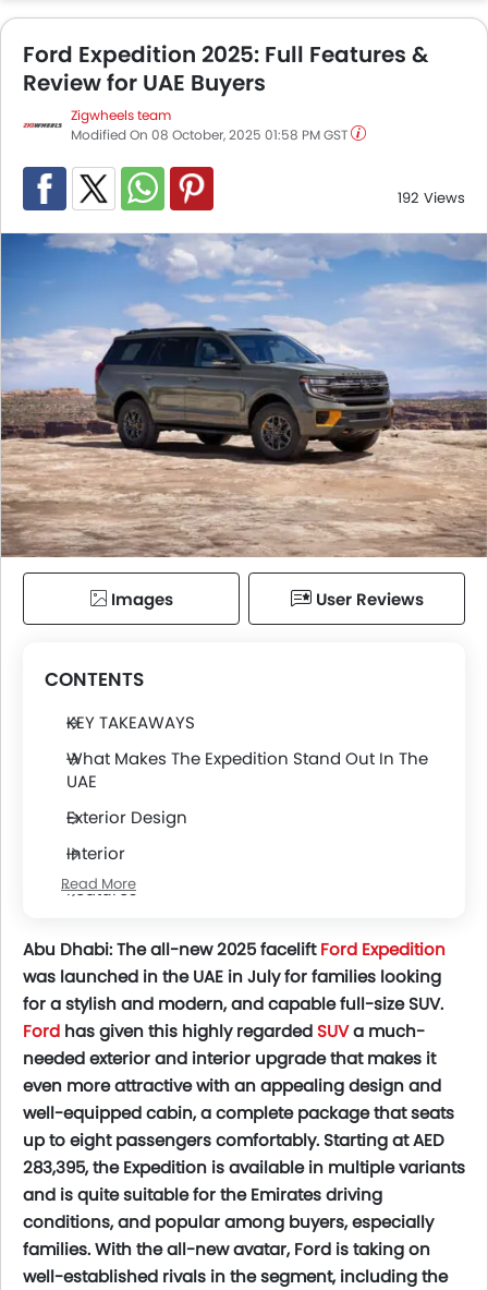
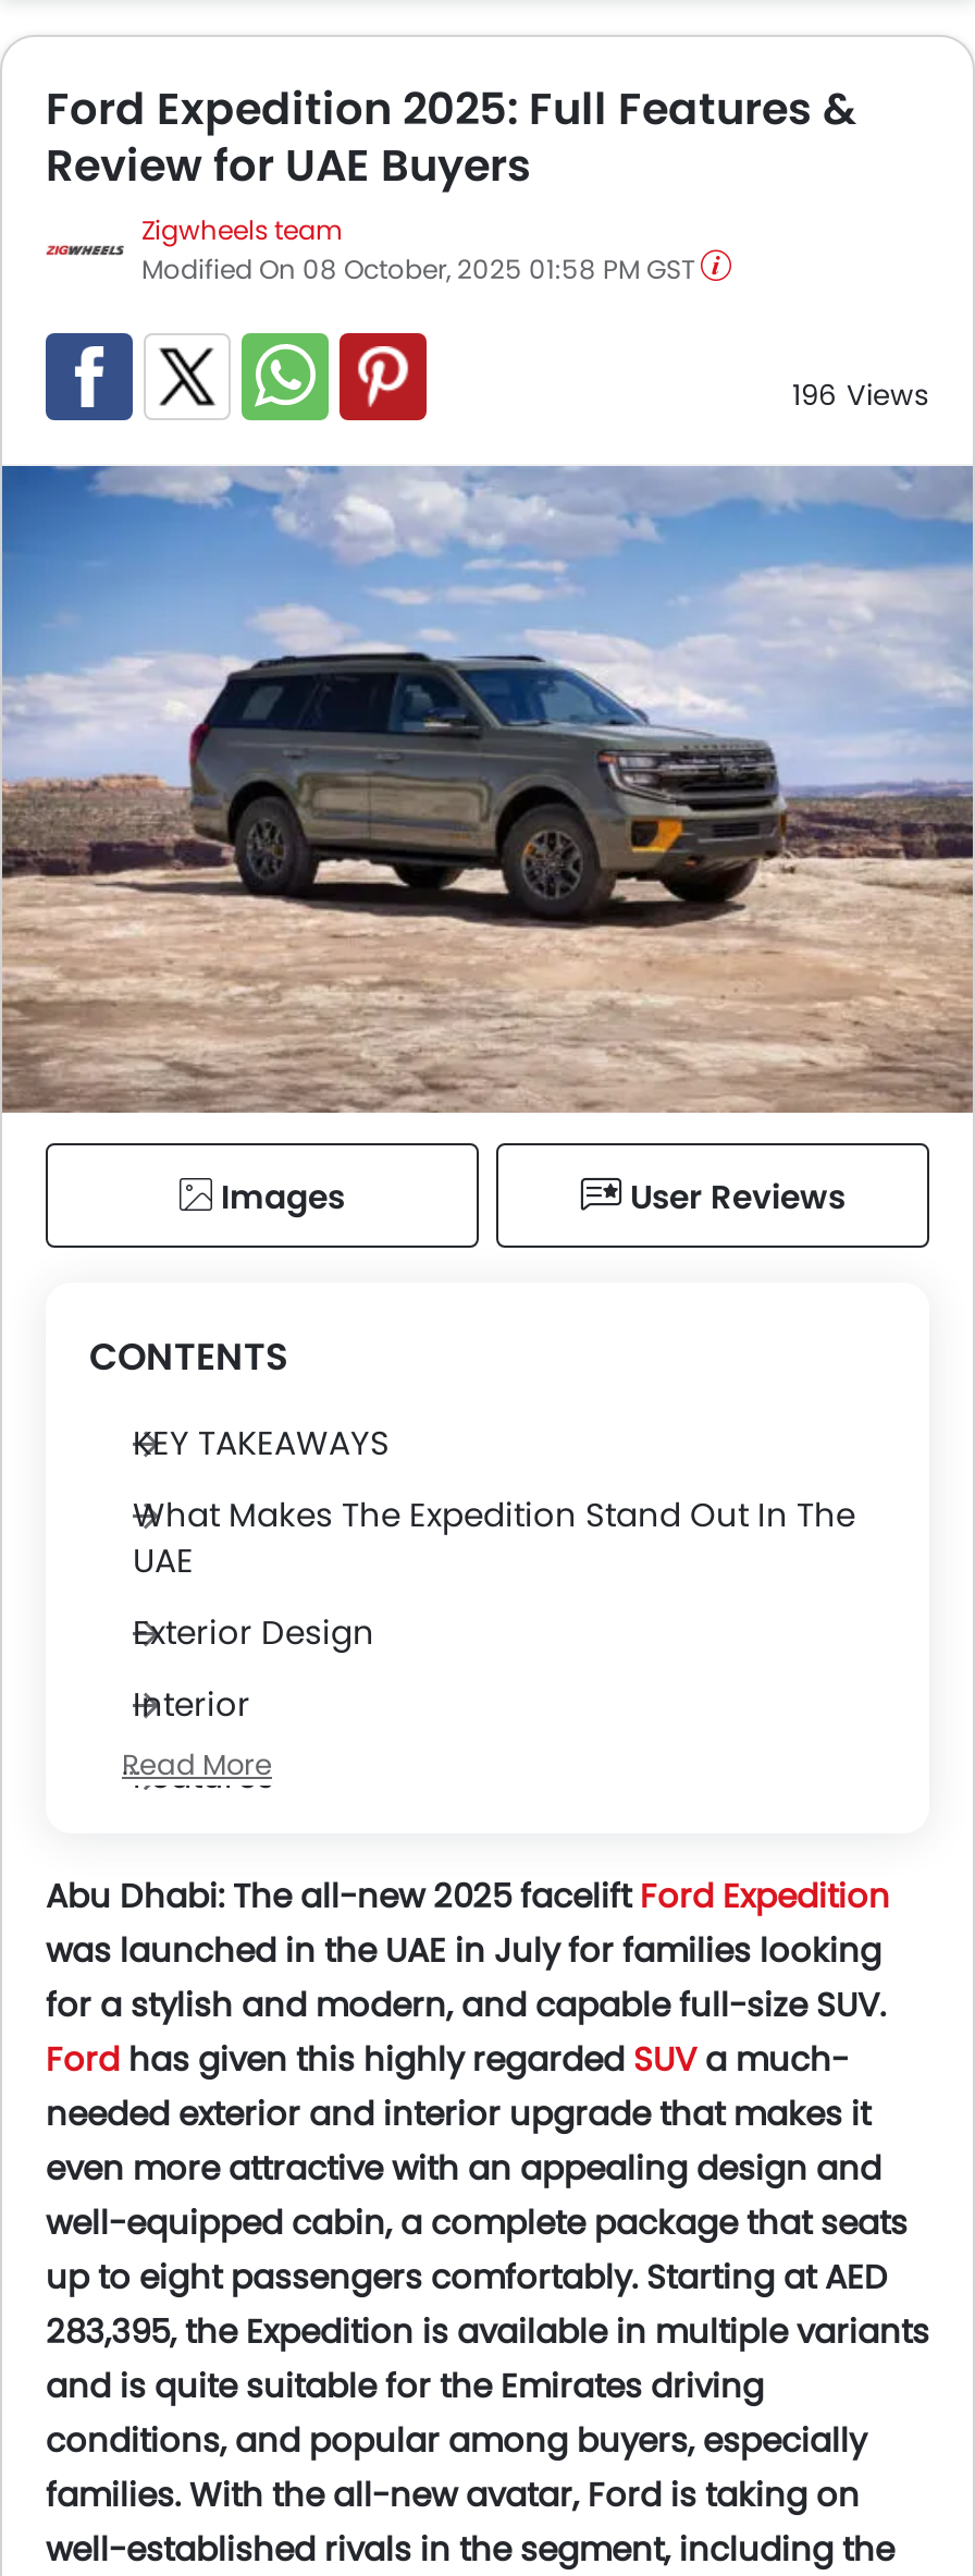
[398,187,465,208] 192 Views -> [792,373,929,415] 196 Views

